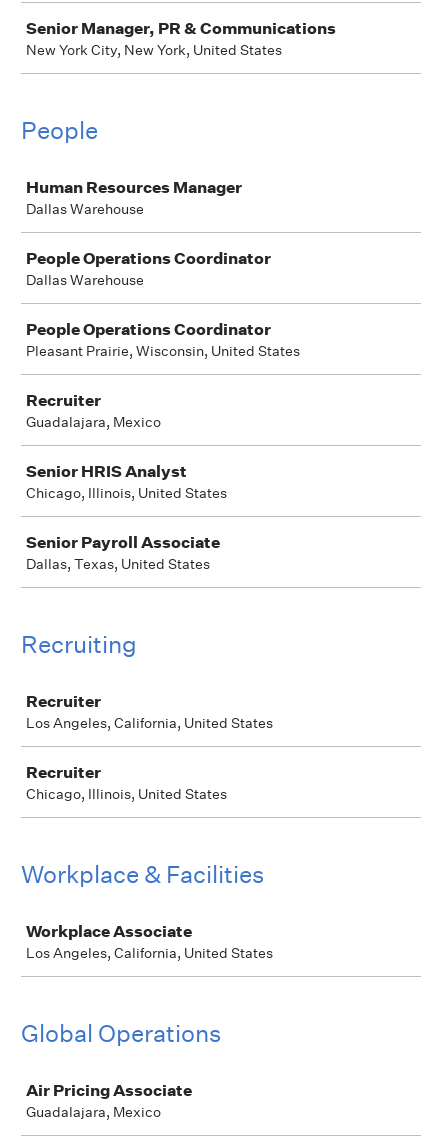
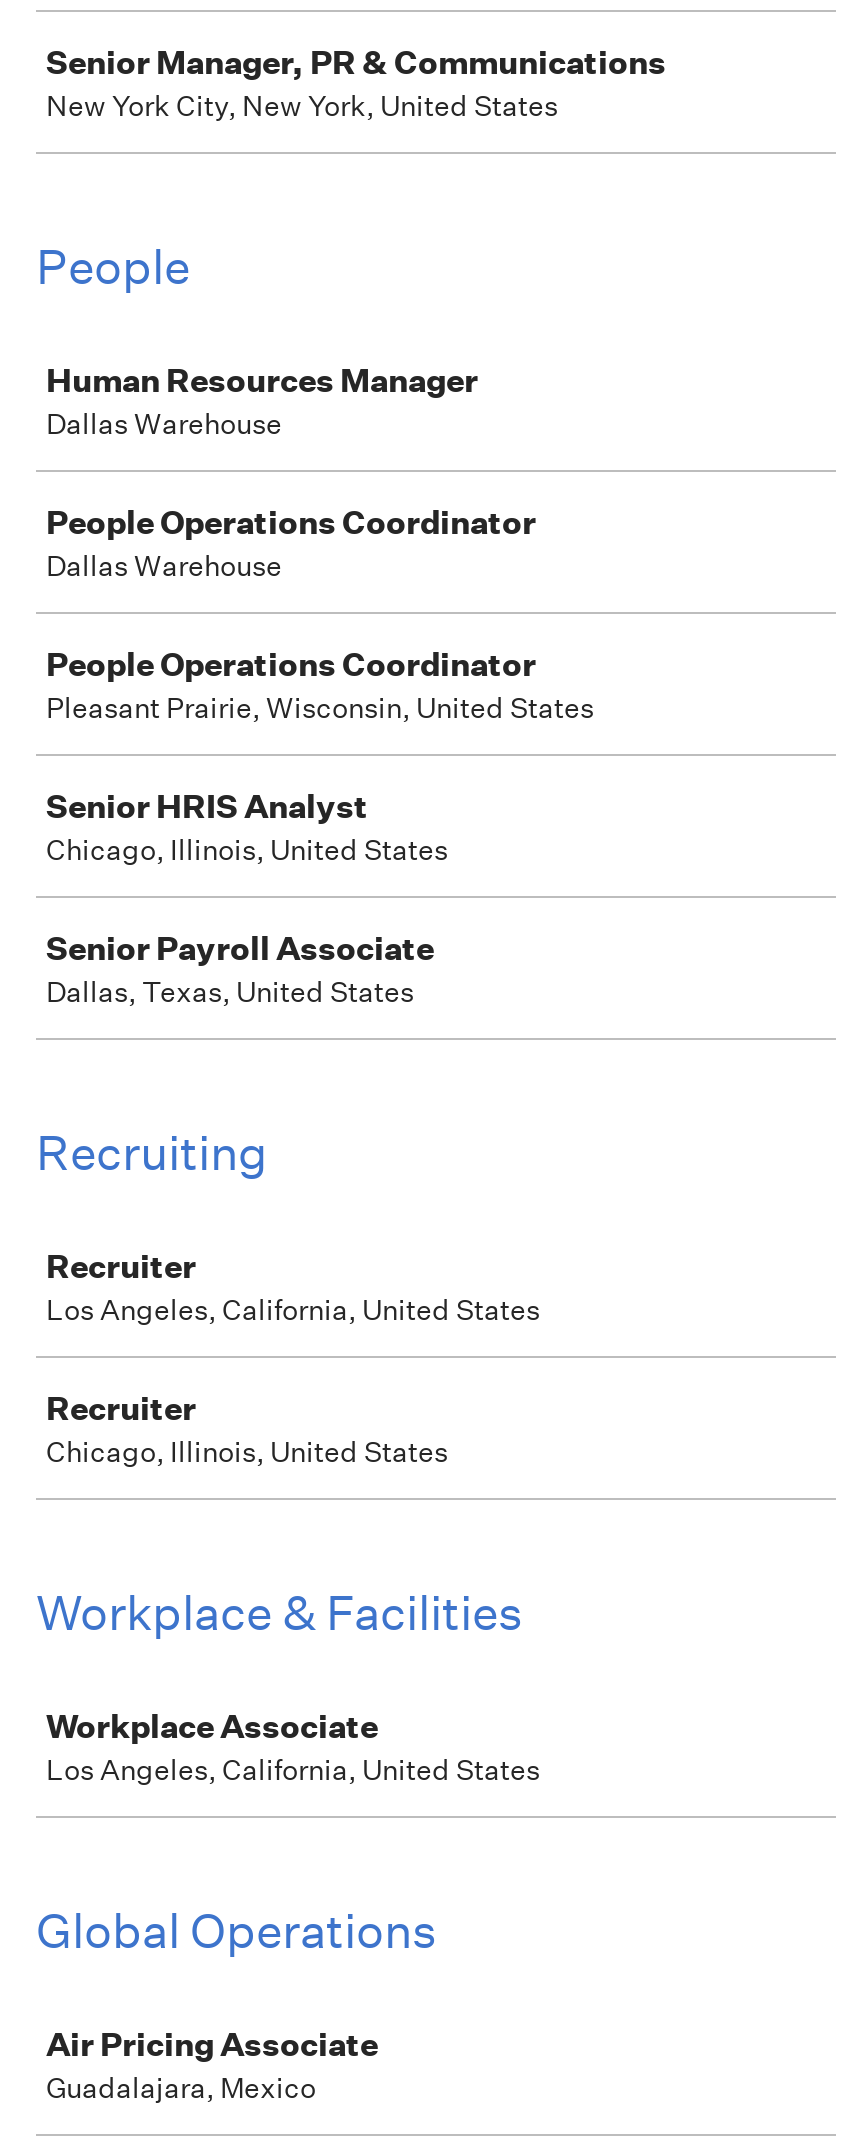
[26,390,161,431] Recruiter | Guadalajara, Mexico -> none

